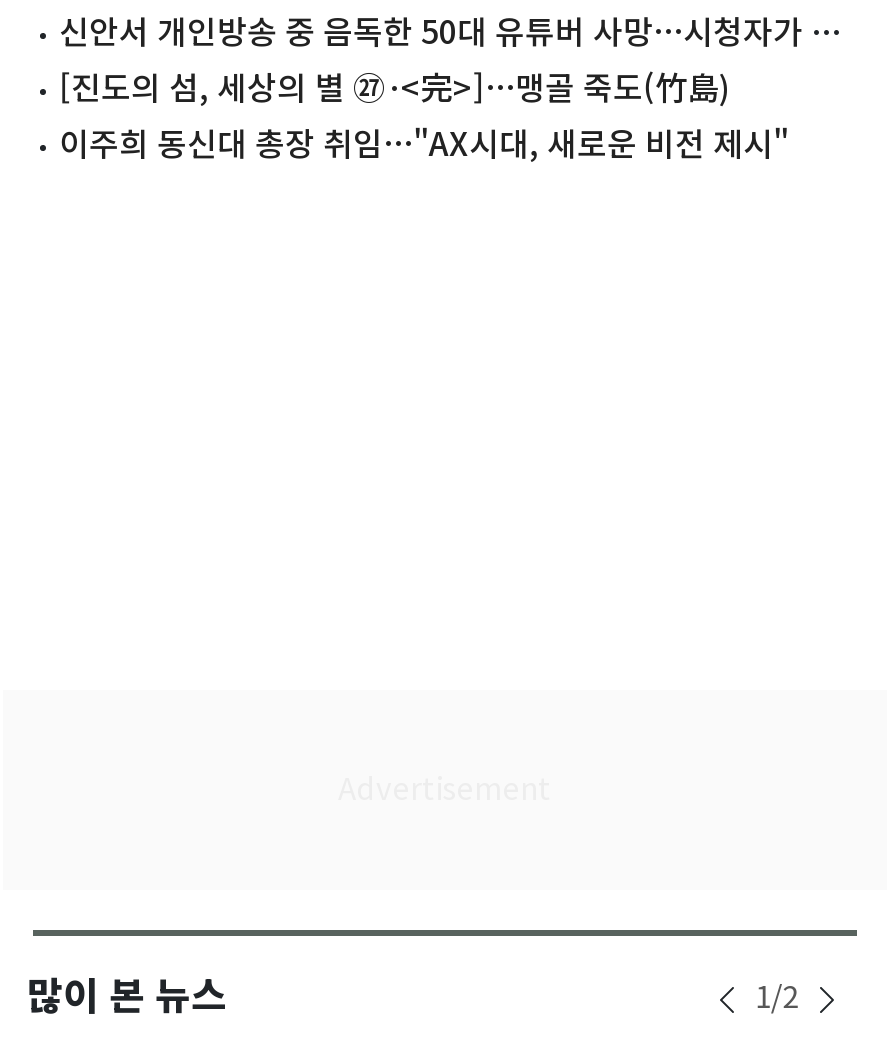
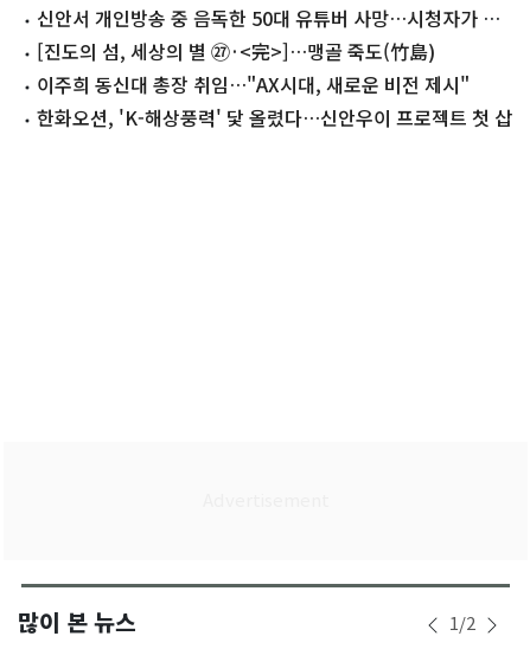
none -> [37,103,512,132] 한화오션, 'K-해상풍력' 닻 올렸다…신안우이 프로젝트 첫 삽

